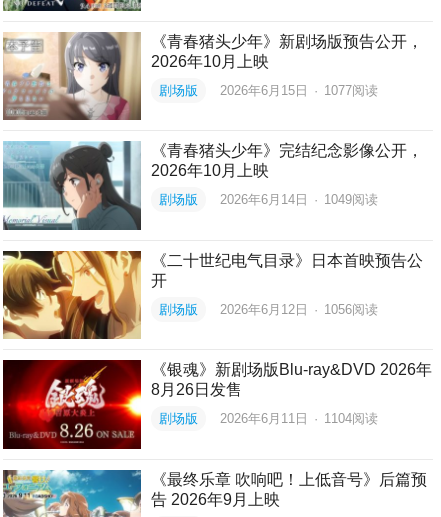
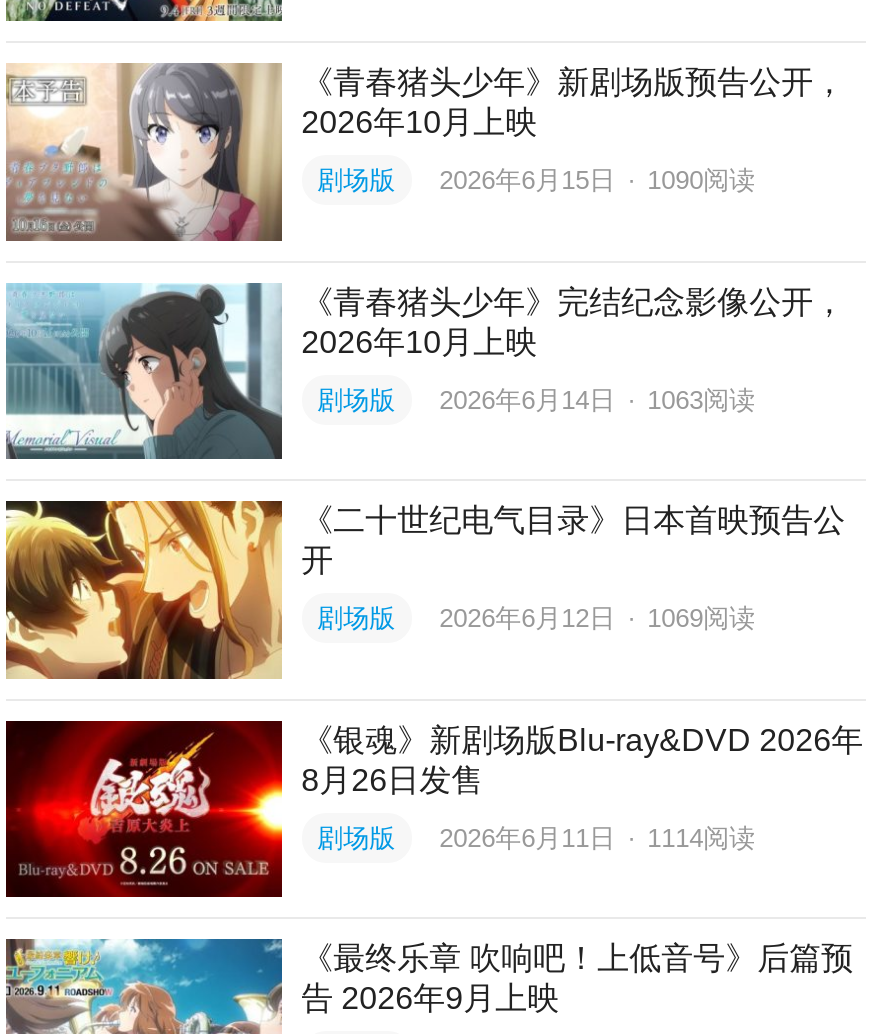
[159,83,378,98] 剧场版 2026年6月15日 · 1077阅读 -> [317,165,755,195] 剧场版 2026年6月15日 · 1090阅读
[159,192,378,207] 剧场版 2026年6月14日 · 1049阅读 -> [317,384,755,414] 剧场版 2026年6月14日 · 1063阅读
[159,302,378,317] 剧场版 2026年6月12日 · 1056阅读 -> [317,603,755,633] 剧场版 2026年6月12日 · 1069阅读
[159,411,378,426] 剧场版 2026年6月11日 · 1104阅读 -> [317,822,755,852] 剧场版 2026年6月11日 · 1114阅读

